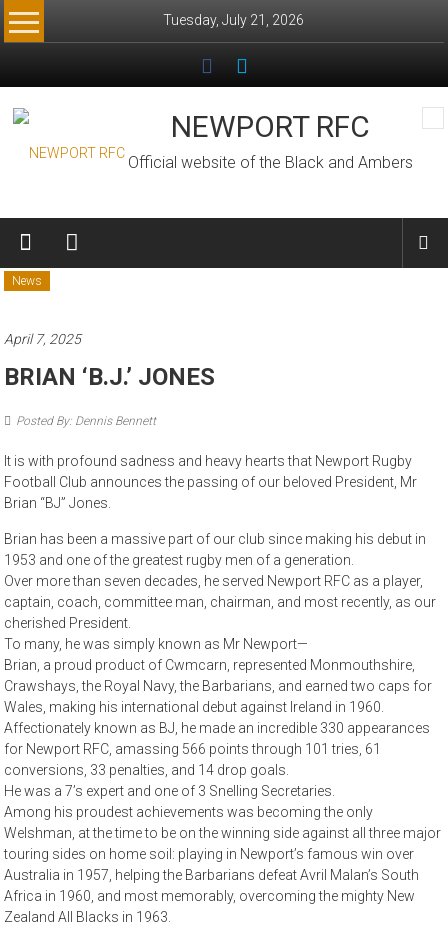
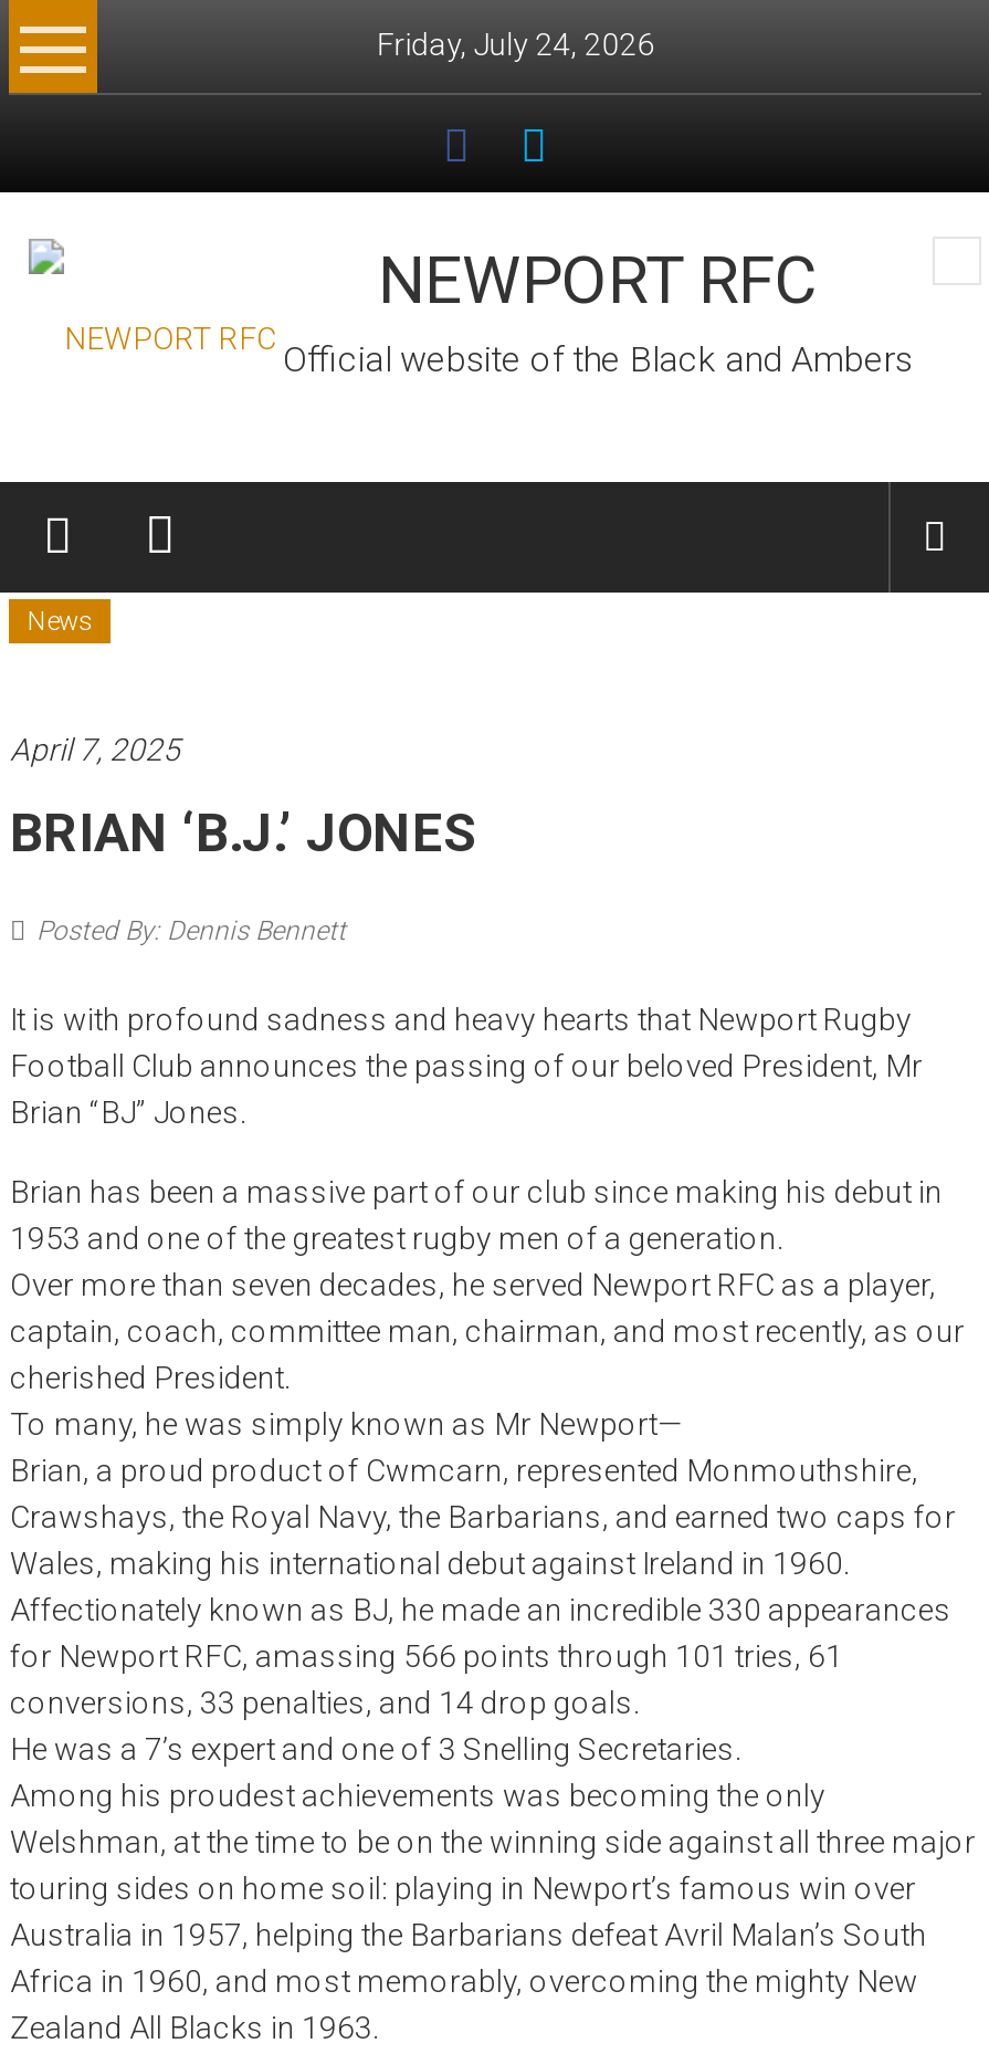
[163,12,304,28] Tuesday, July 21, 2026 -> [376,27,655,62] Friday, July 24, 2026

